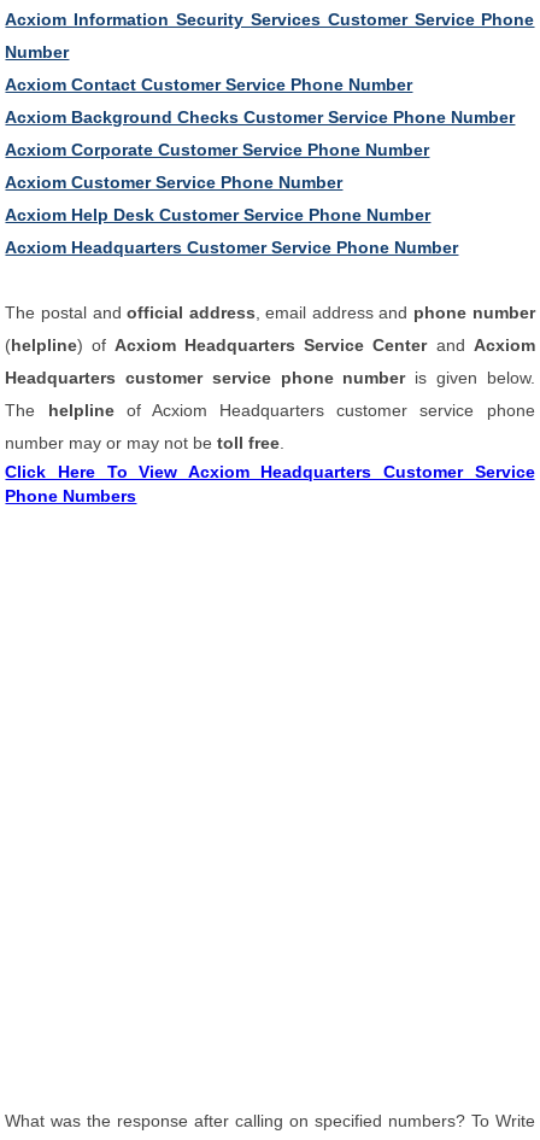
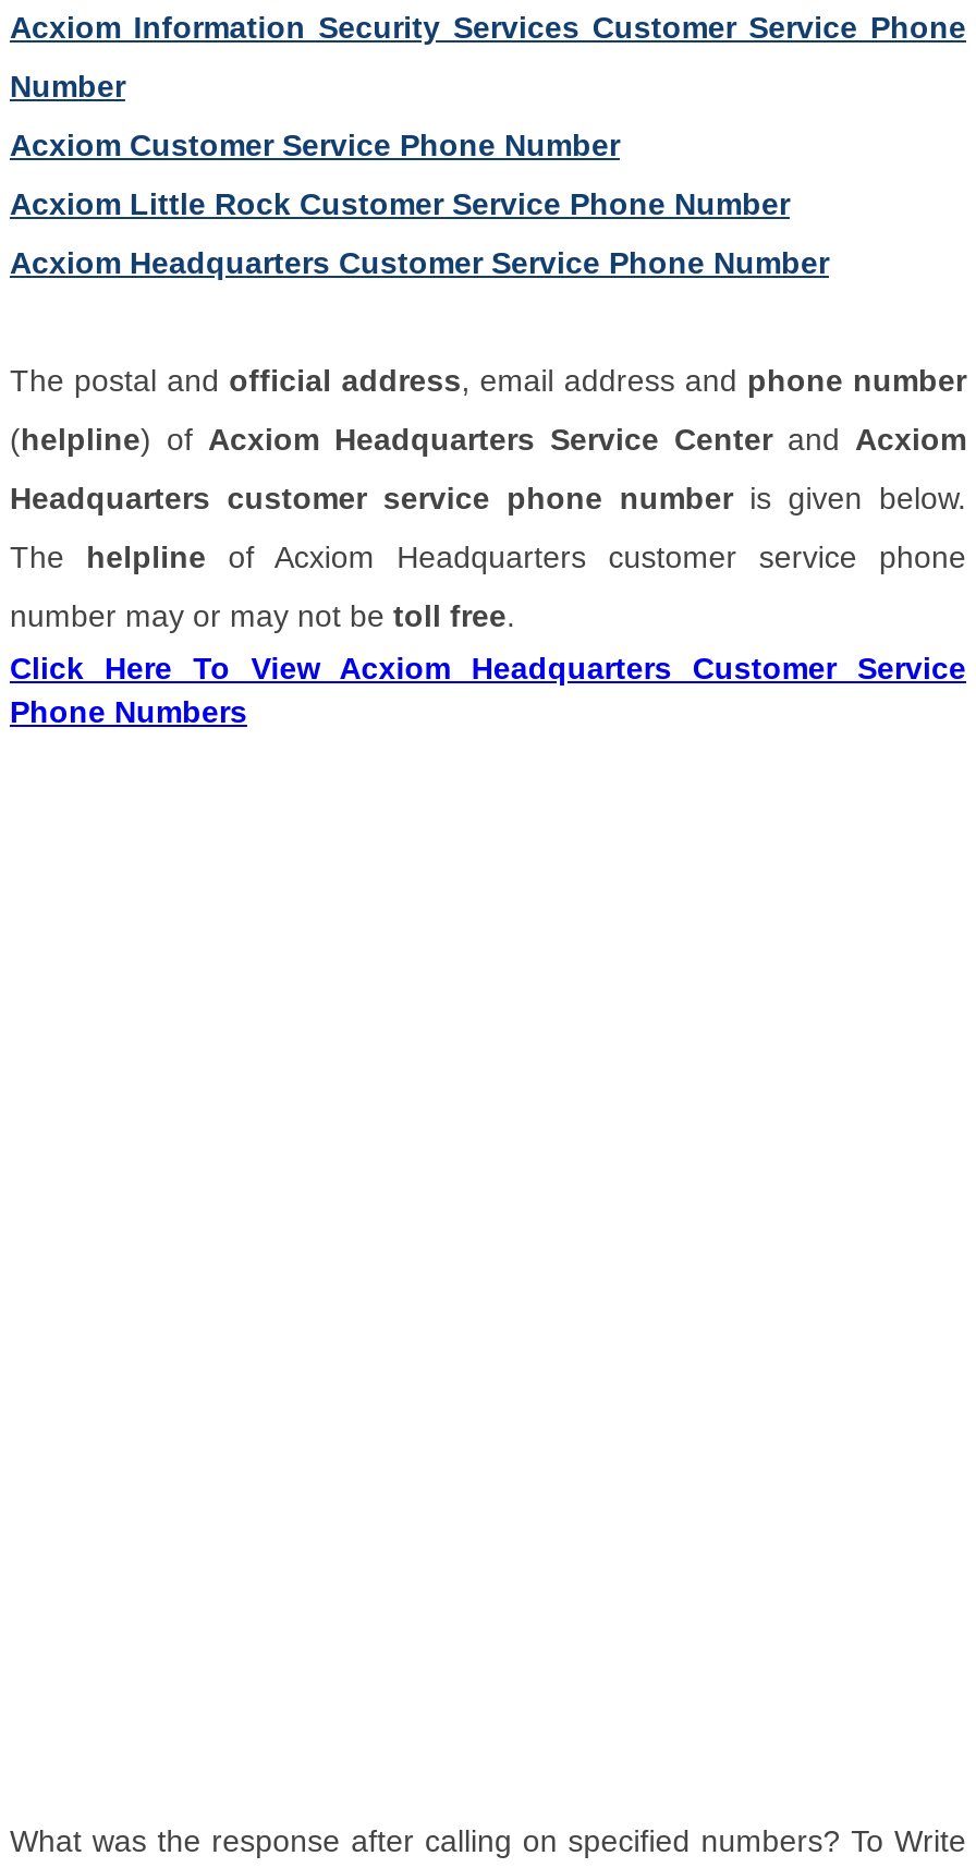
[5,75,515,159] Acxiom Contact Customer Service Phone Number | Acxiom Background Checks Customer Service Phone Number | Acxiom Corporate Customer Service Phone Number -> none
[5,205,431,224] Acxiom Help Desk Customer Service Phone Number -> [10,186,790,221] Acxiom Little Rock Customer Service Phone Number

